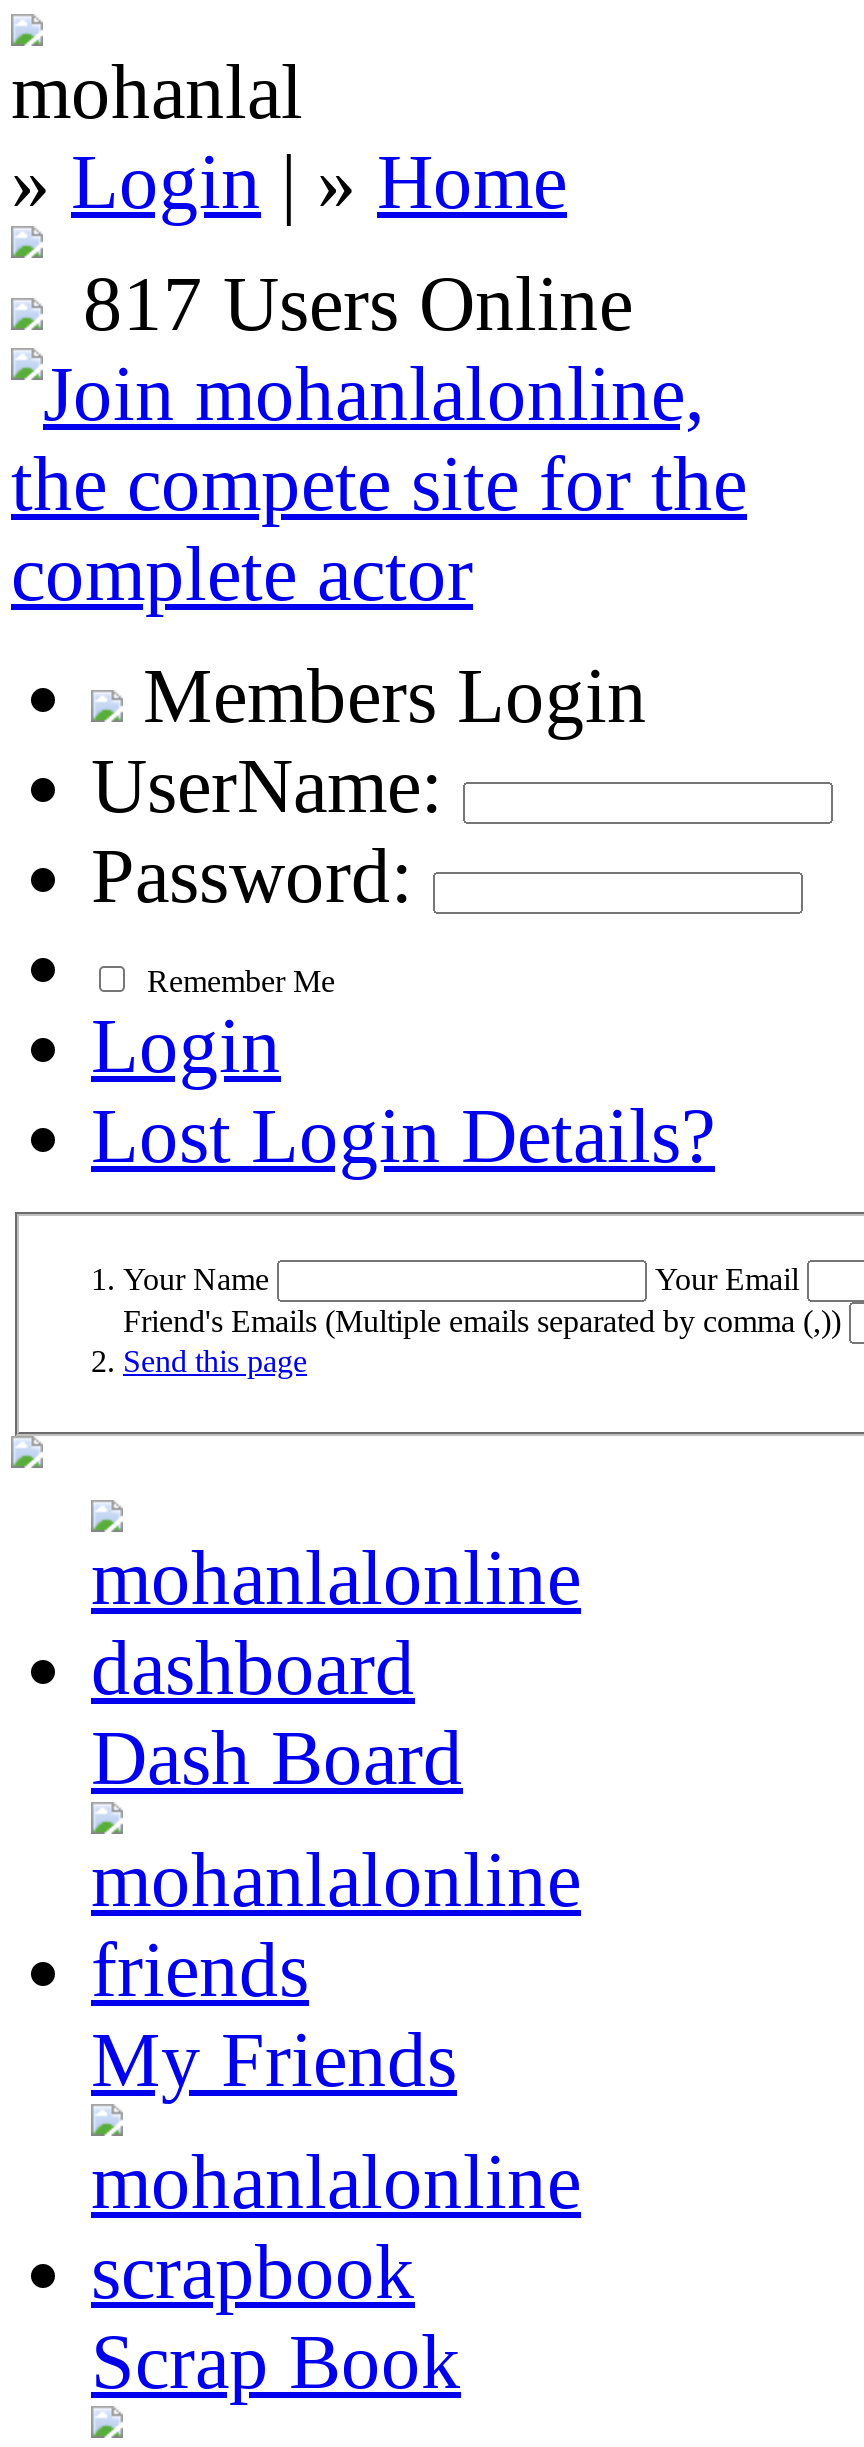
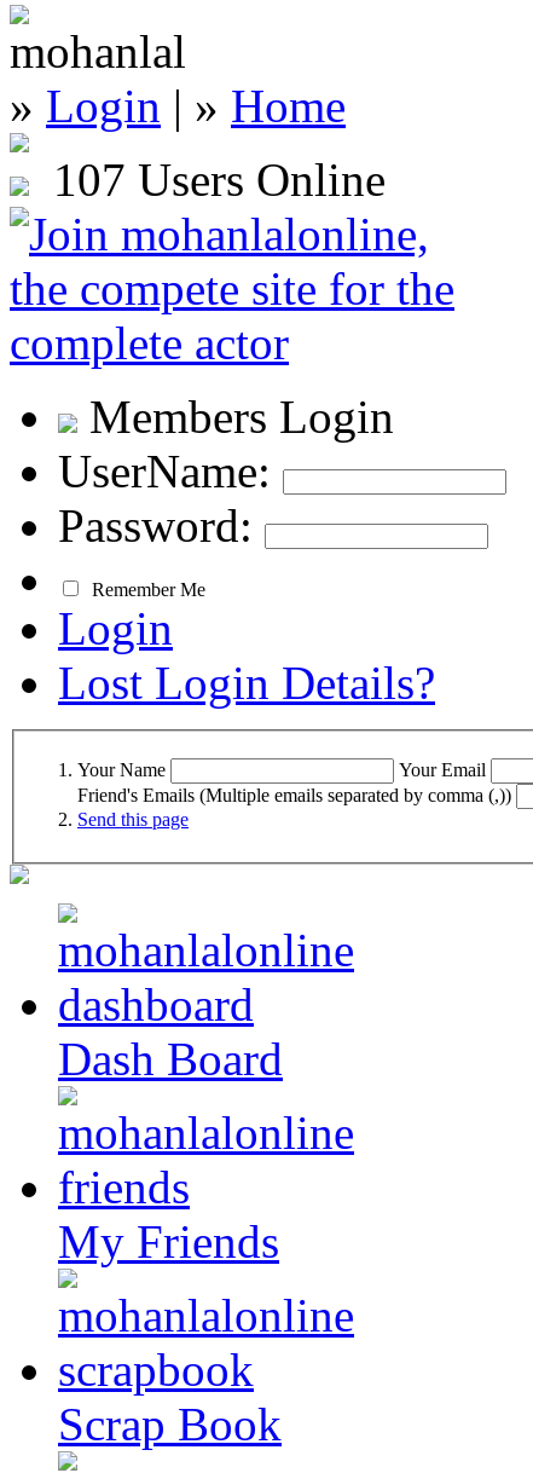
[43,260,633,346] 817 Users Online -> [29,154,386,206] 107 Users Online

